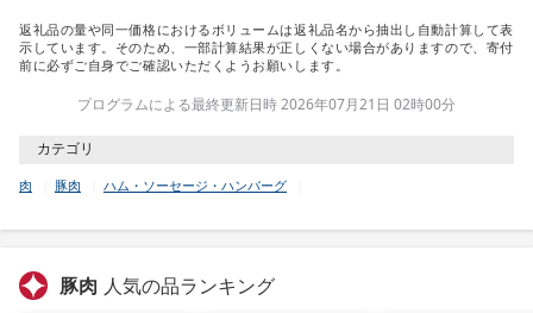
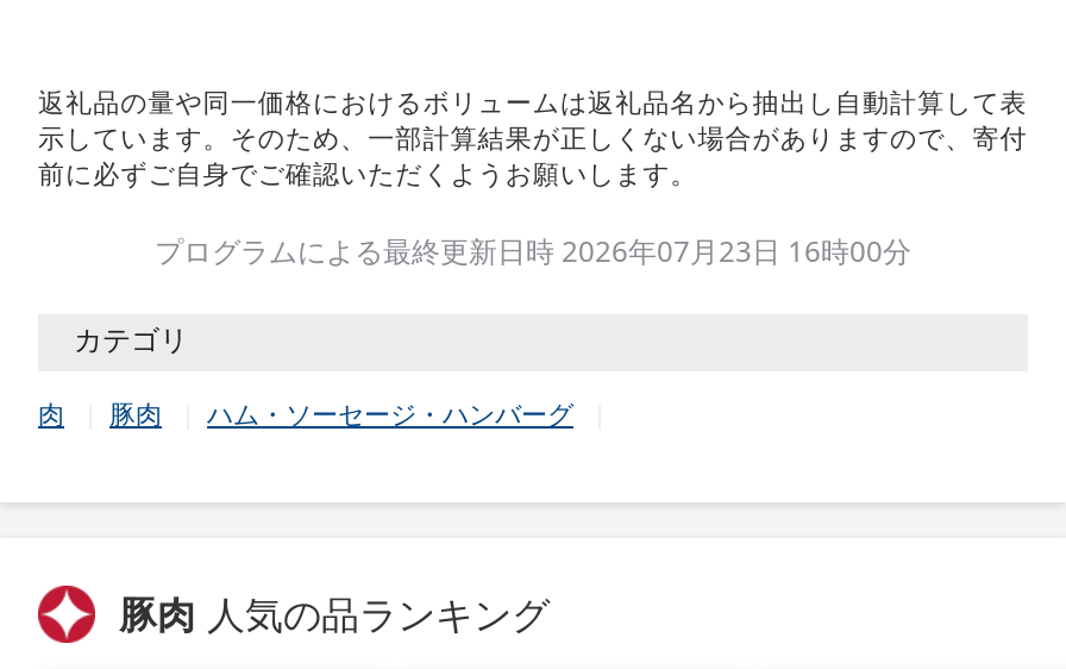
[77,94,456,114] プログラムによる最終更新日時 2026年07月21日 02時00分 -> [155,231,911,271] プログラムによる最終更新日時 2026年07月23日 16時00分

